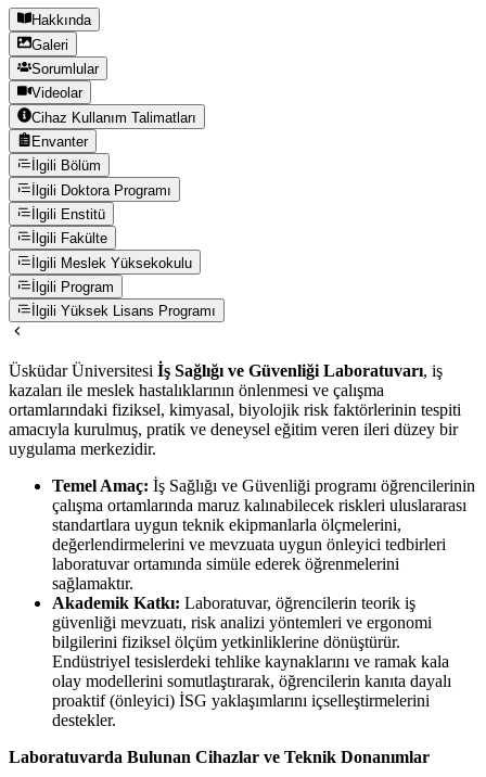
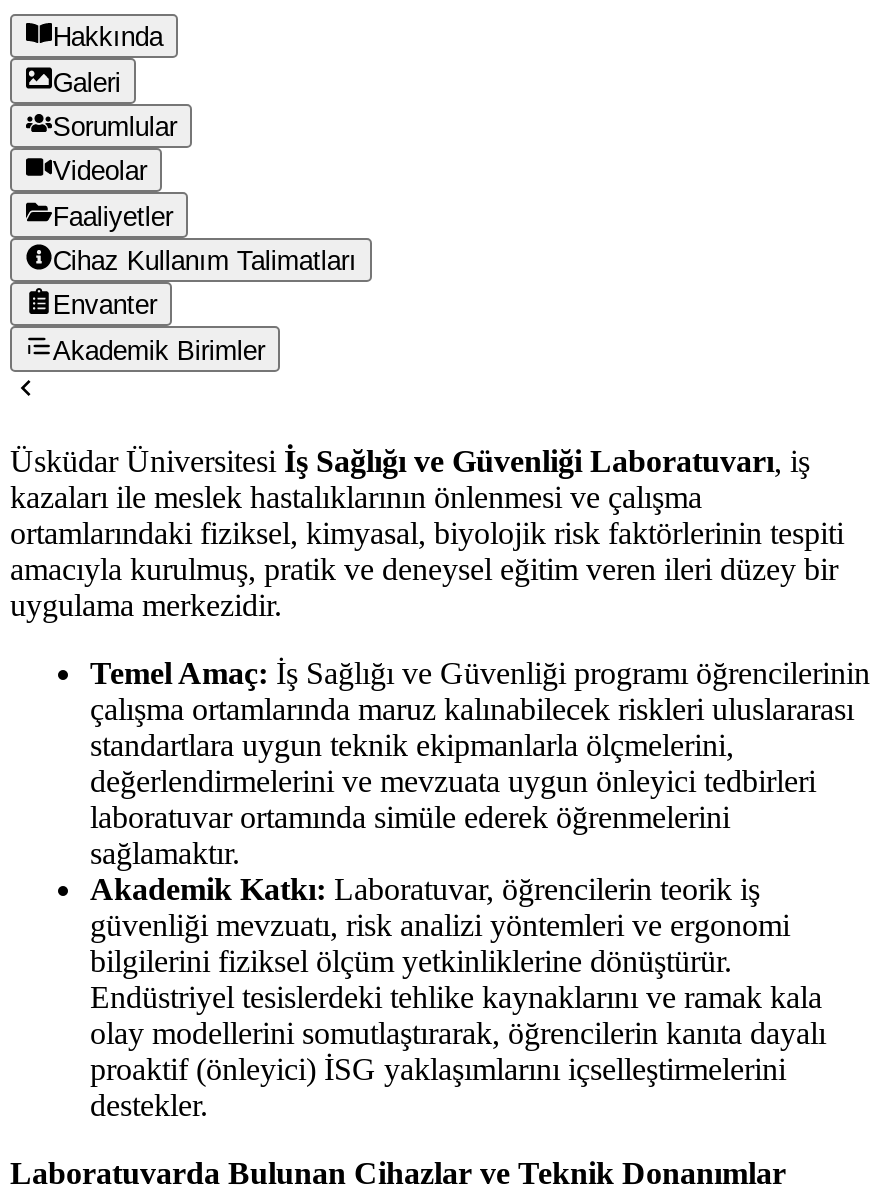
none -> [53,202,173,232] Faaliyetler
moved [32,109,197,150] -> [53,246,357,321]: Cihaz Kullanım Talimatları | Envanter
[32,158,216,319] İlgili Bölüm | İlgili Doktora Programı | İlgili Enstitü | İlgili Fakülte | İlgili Meslek Yüksekokulu | İlgili Program | İlgili Yüksek Lisans Programı -> [53,335,265,365] Akademik Birimler

